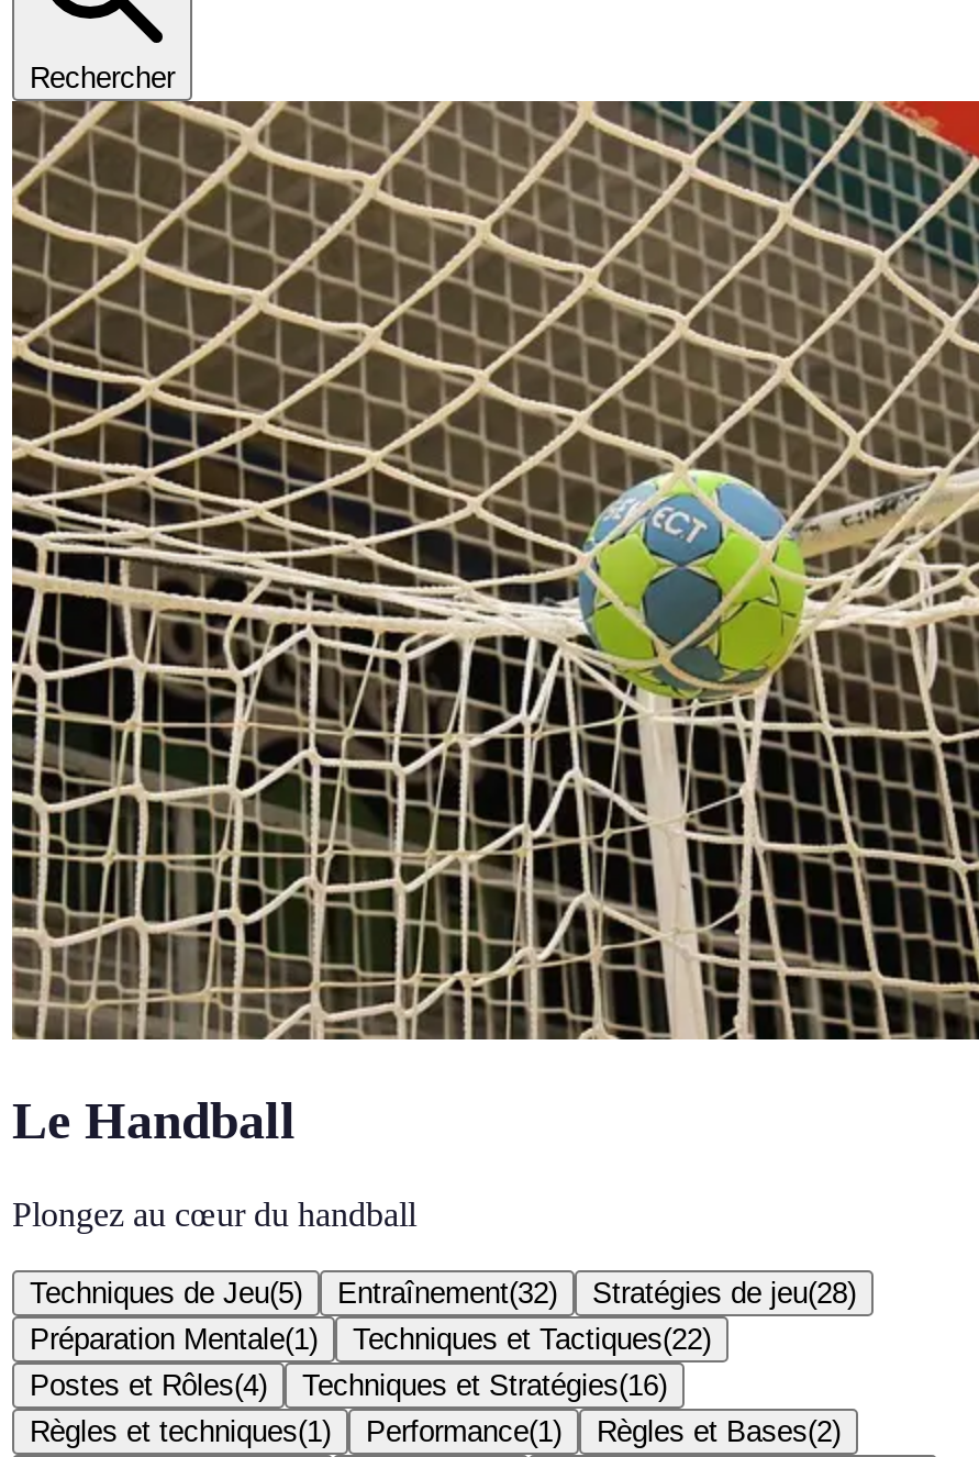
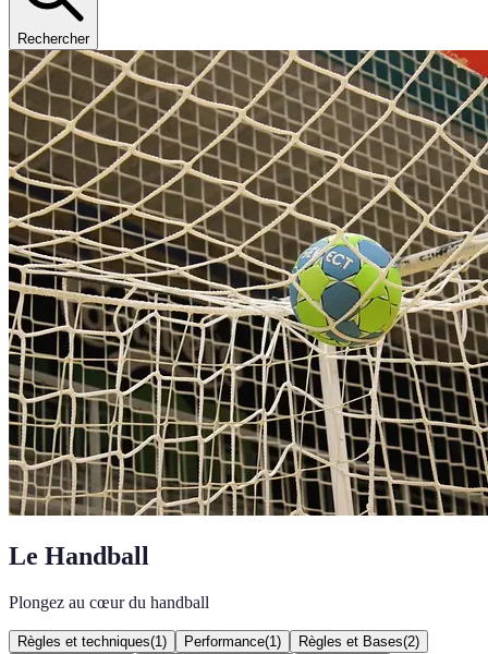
[30,1276,856,1402] Techniques de Jeu(5) | Entraînement(32) | Stratégies de jeu(28) | Préparation Mentale(1) | Techniques et Tactiques(22) | Postes et Rôles(4) | Techniques et Stratégies(16) -> none

